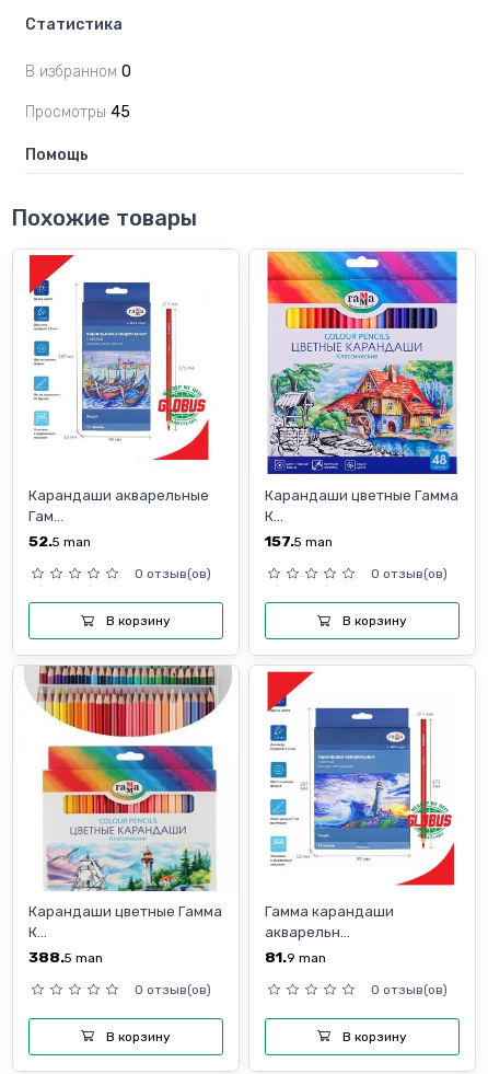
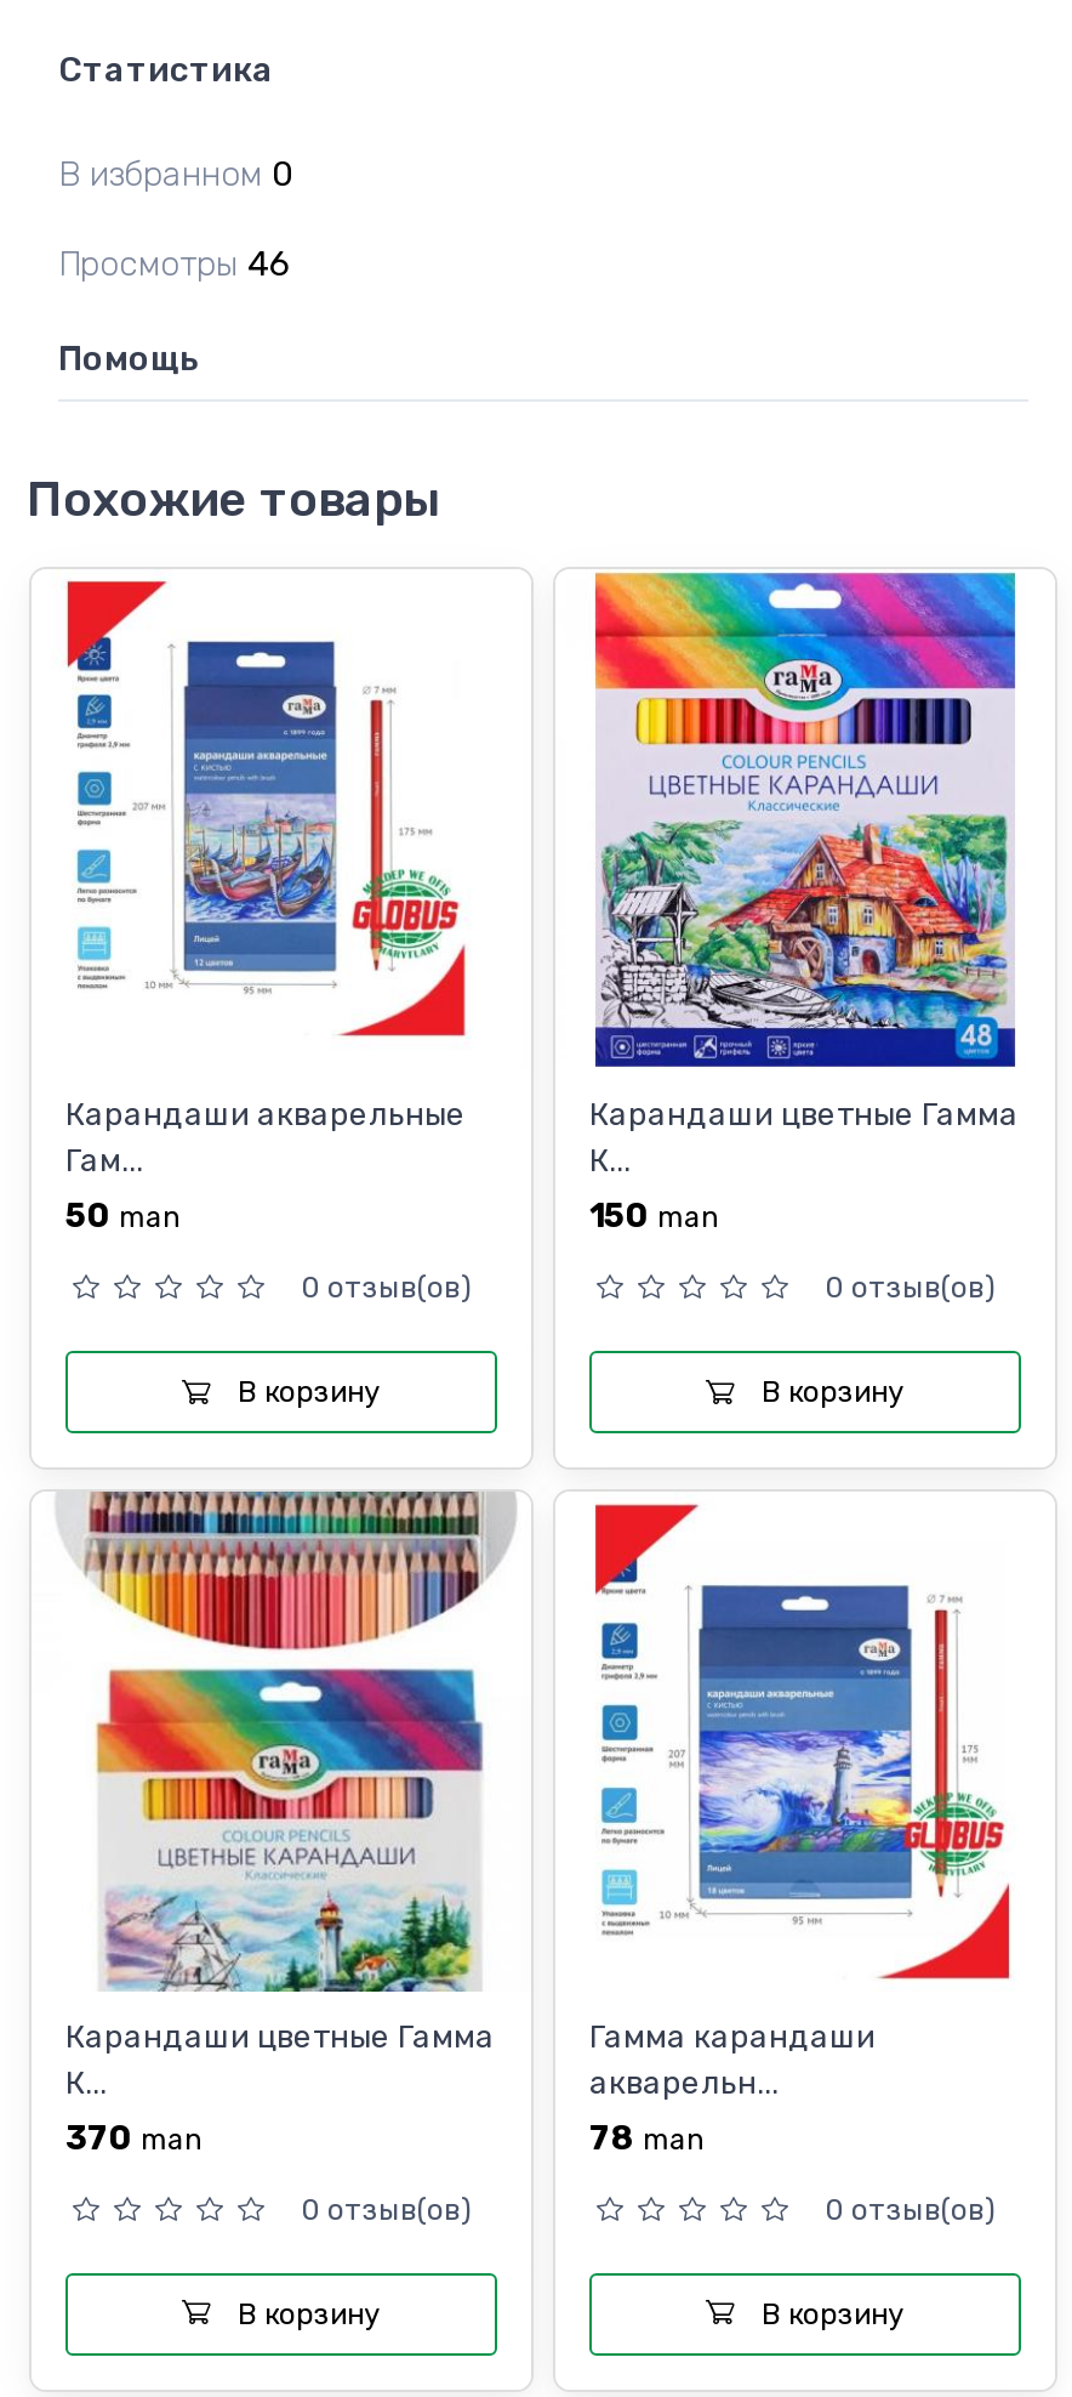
[25,103,130,122] Просмотры 45 -> [58,244,291,286] Просмотры 46
[28,532,91,550] 52. 5 man -> [65,1196,179,1235] 50 man
[265,532,333,550] 157. 5 man -> [589,1196,718,1235] 150 man
[28,948,103,966] 388. 5 man -> [65,2118,201,2156] 370 man
[265,948,326,966] 81. 9 man -> [589,2118,703,2156] 78 man

